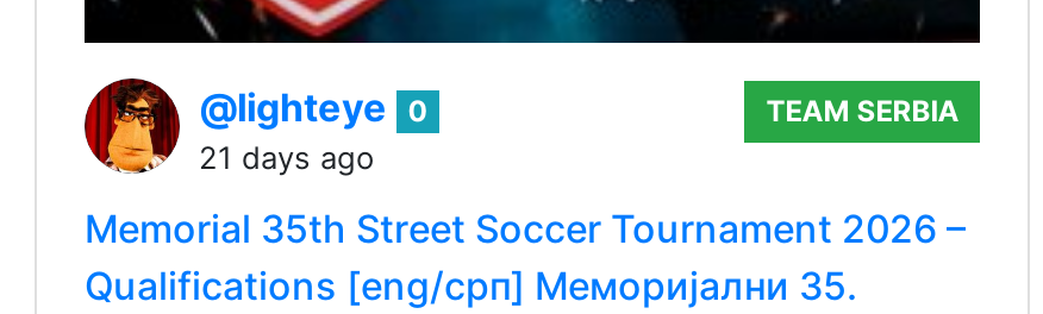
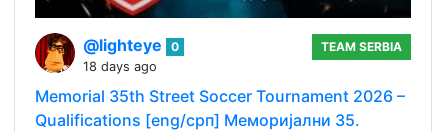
[199,140,375,176] 21 days ago -> [83,59,157,74] 18 days ago

